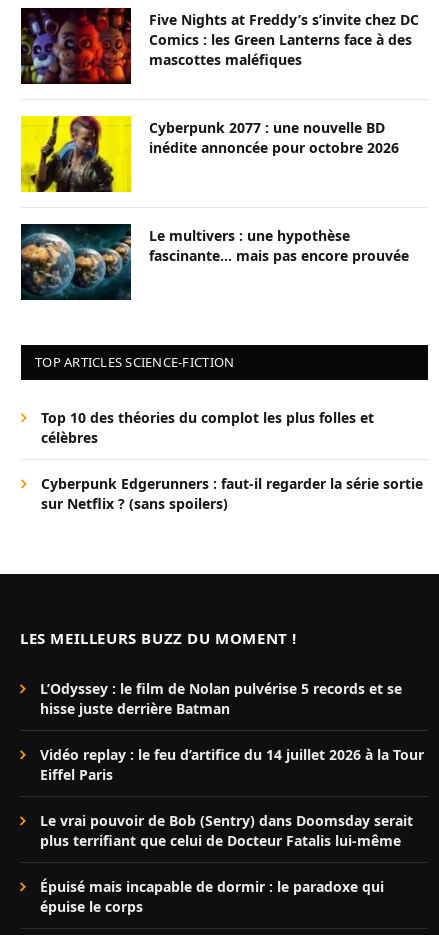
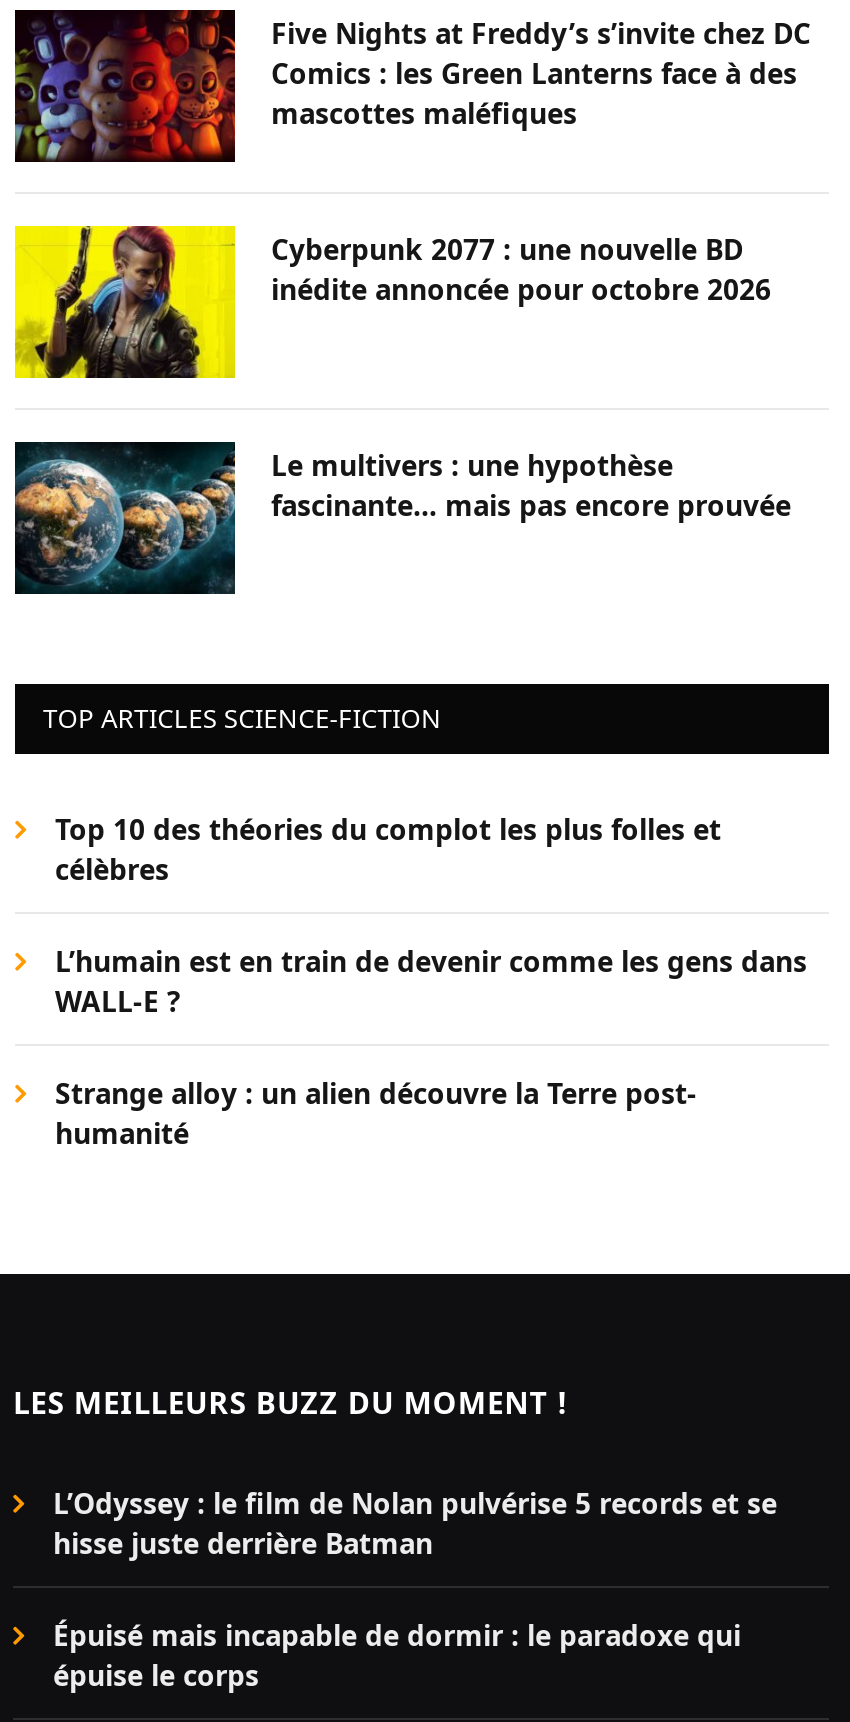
[41,474,423,513] Cyberpunk Edgerunners : faut-il regarder la série sortie | sur Netflix ? (sans spoilers) -> [55,942,807,1152] L’humain est en train de devenir comme les gens dans | WALL-E ? | Strange alloy : un alien découvre la Terre post- | humanité
moved [20,628,402,718] -> [13,1382,777,1562]: LES MEILLEURS BUZZ DU MOMENT ! | L’Odyssey : le film de Nolan pulvérise 5 records et se | hisse juste derrière Batman
[40,745,424,850] Vidéo replay : le feu d’artifice du 14 juillet 2026 à la Tour | Eiffel Paris | Le vrai pouvoir de Bob (Sentry) dans Doomsday serait | plus terrifiant que celui de Docteur Fatalis lui-même -> none

